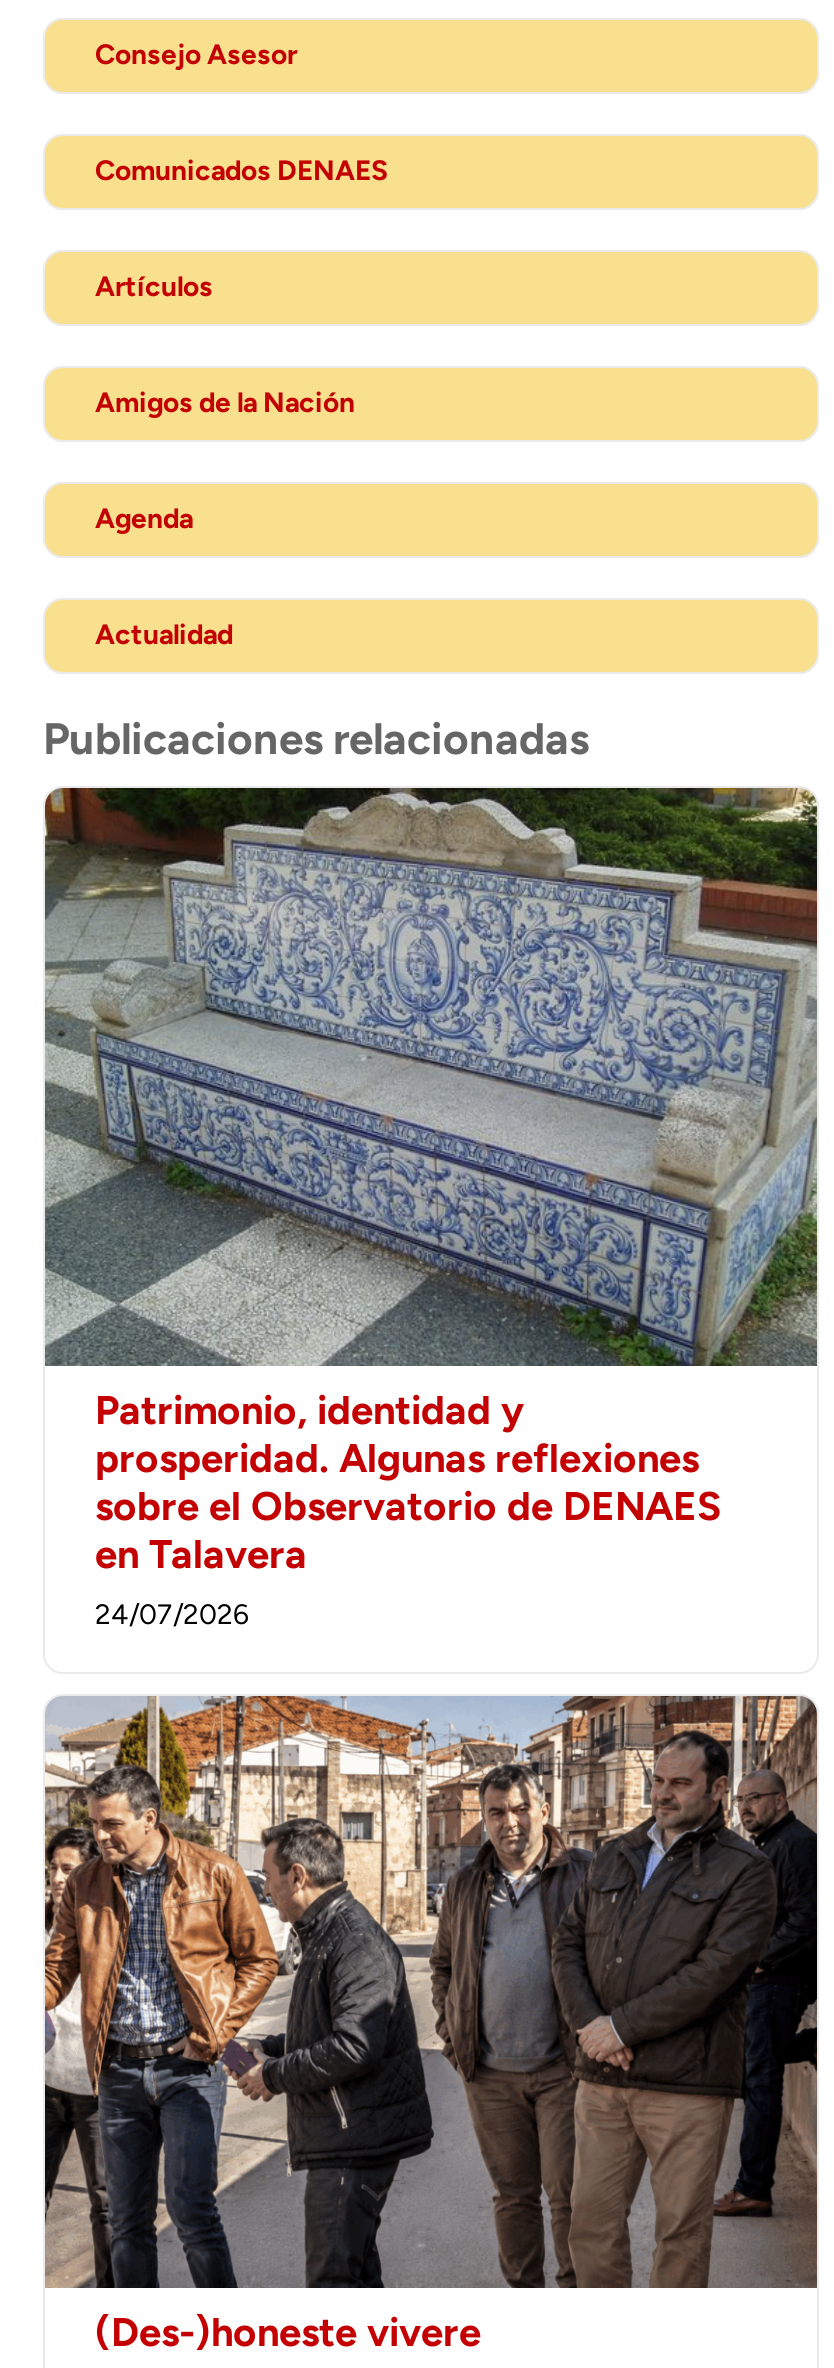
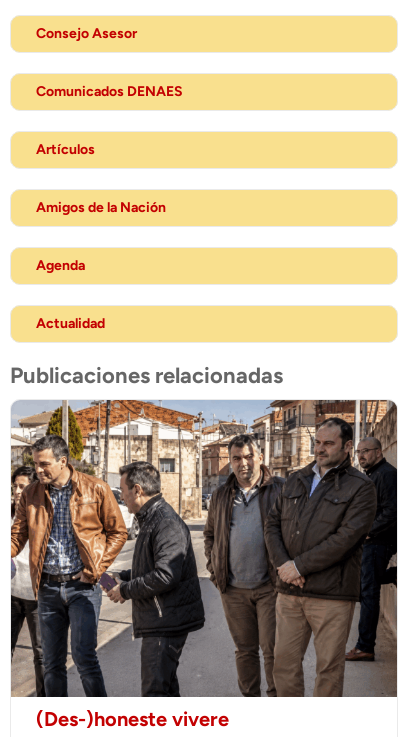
[43,786,819,1631] [image] | Patrimonio, identidad y | prosperidad. Algunas reflexiones | sobre el Observatorio de DENAES | en Talavera | 24/07/2026 -> none

